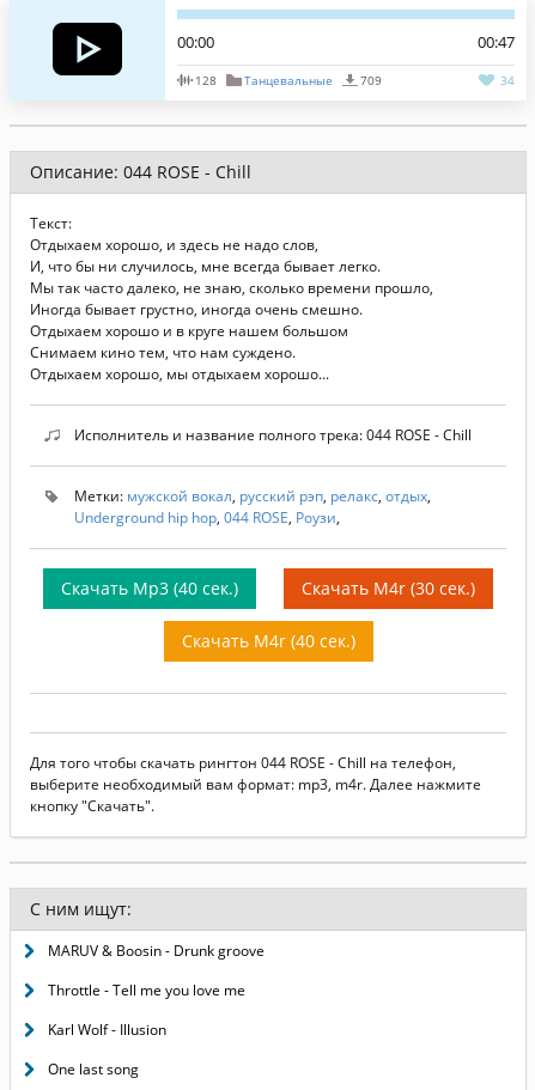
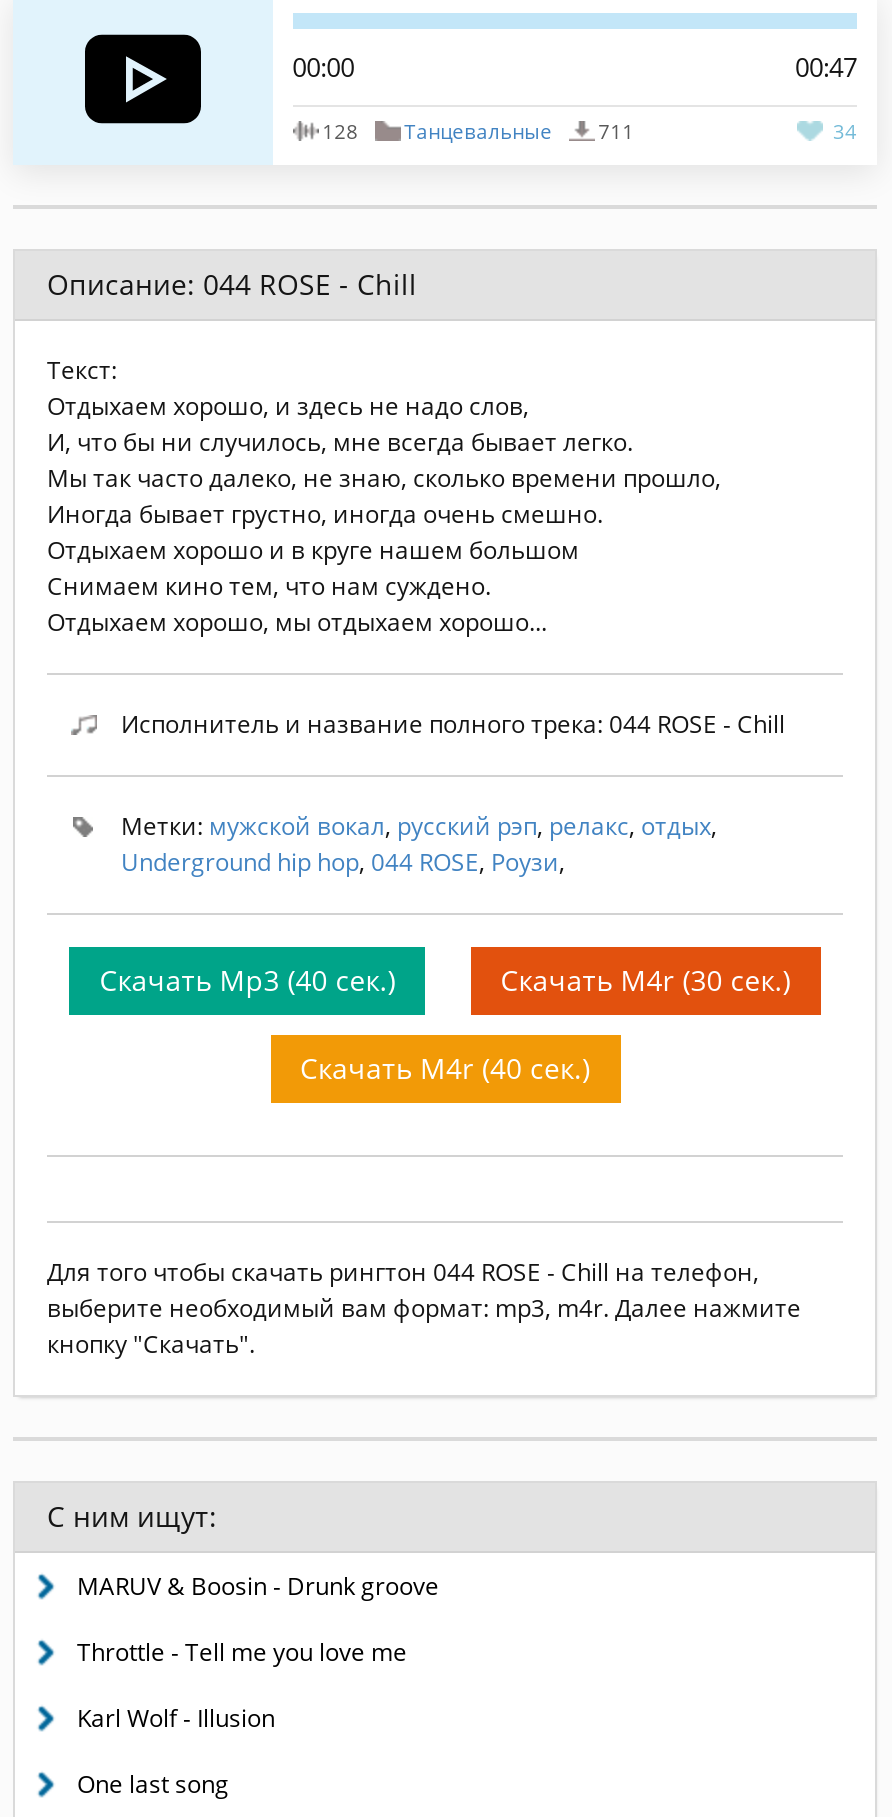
[195,72,381,89] 128 Танцевальные 709 -> [322,117,634,145] 128 Танцевальные 711

